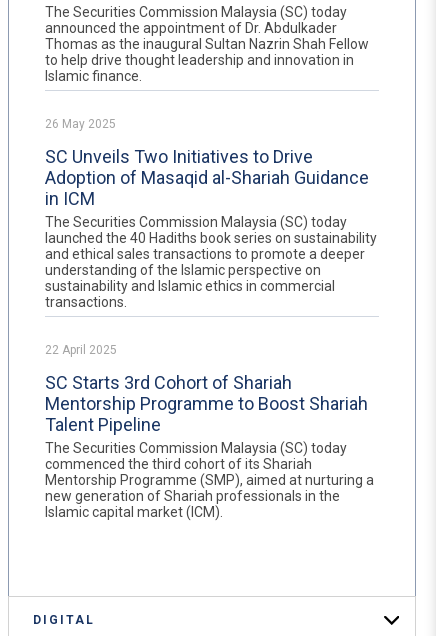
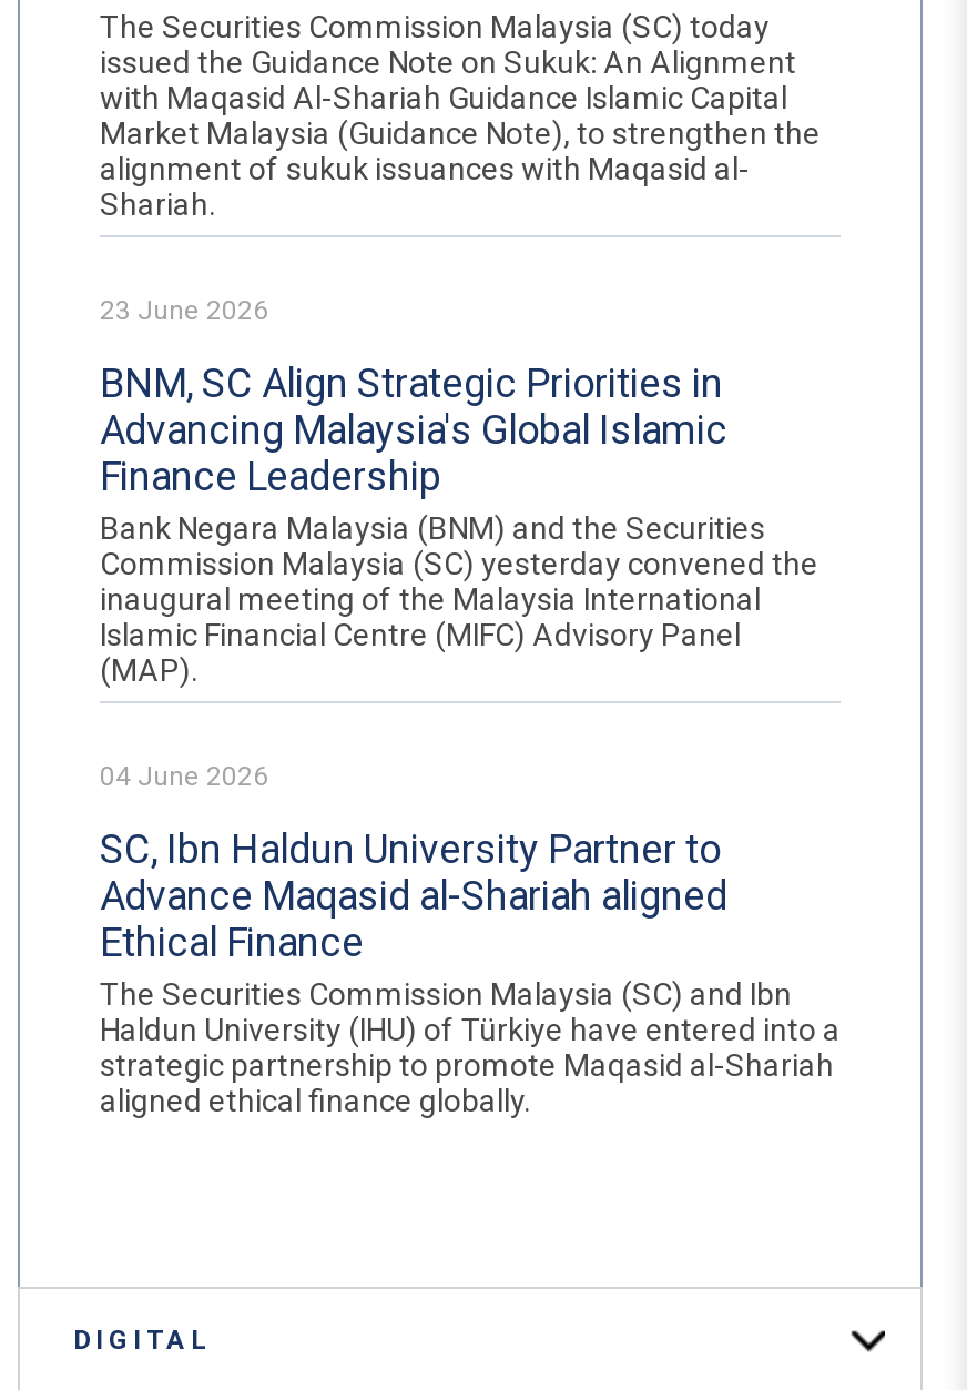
[45,20,369,84] announced the appointment of Dr. Abdulkader | Thomas as the inaugural Sultan Nazrin Shah Fellow | to help drive thought leadership and innovation in | Islamic finance. -> [100,44,821,221] issued the Guidance Note on Sukuk: An Alignment | with Maqasid Al-Shariah Guidance Islamic Capital | Market Malaysia (Guidance Note), to strengthen the | alignment of sukuk issuances with Maqasid al- | Shariah.
[45,117,116,131] 26 May 2025 -> [100,294,268,325] 23 June 2026
[45,146,377,310] SC Unveils Two Initiatives to Drive | Adoption of Masaqid al-Shariah Guidance | in ICM | The Securities Commission Malaysia (SC) today | launched the 40 Hadiths book series on sustainability | and ethical sales transactions to promote a deeper | understanding of the Islamic perspective on | sustainability and Islamic ethics in commercial | transactions. -> [100,359,818,687] BNM, SC Align Strategic Priorities in | Advancing Malaysia's Global Islamic | Finance Leadership | Bank Negara Malaysia (BNM) and the Securities | Commission Malaysia (SC) yesterday convened the | inaugural meeting of the Malaysia International | Islamic Financial Centre (MIFC) Advisory Panel | (MAP).
[45,343,117,357] 22 April 2025 -> [100,760,268,791] 04 June 2026
[45,372,374,520] SC Starts 3rd Cohort of Shariah | Mentorship Programme to Boost Shariah | Talent Pipeline | The Securities Commission Malaysia (SC) today | commenced the third cohort of its Shariah | Mentorship Programme (SMP), aimed at nurturing a | new generation of Shariah professionals in the | Islamic capital market (ICM). -> [100,825,841,1118] SC, Ibn Haldun University Partner to | Advance Maqasid al-Shariah aligned | Ethical Finance | The Securities Commission Malaysia (SC) and Ibn | Haldun University (IHU) of Türkiye have entered into a | strategic partnership to promote Maqasid al-Shariah | aligned ethical finance globally.

